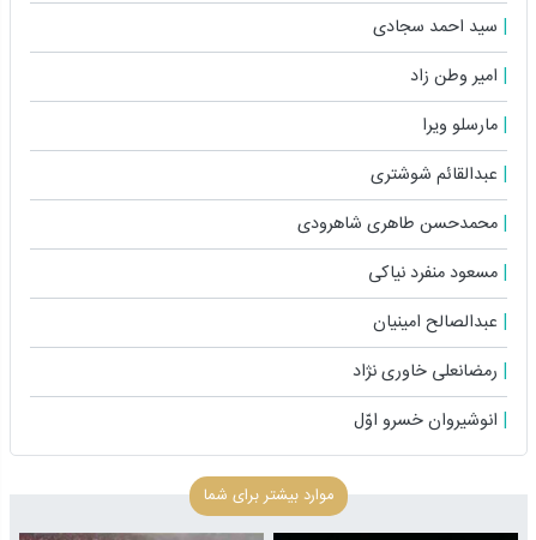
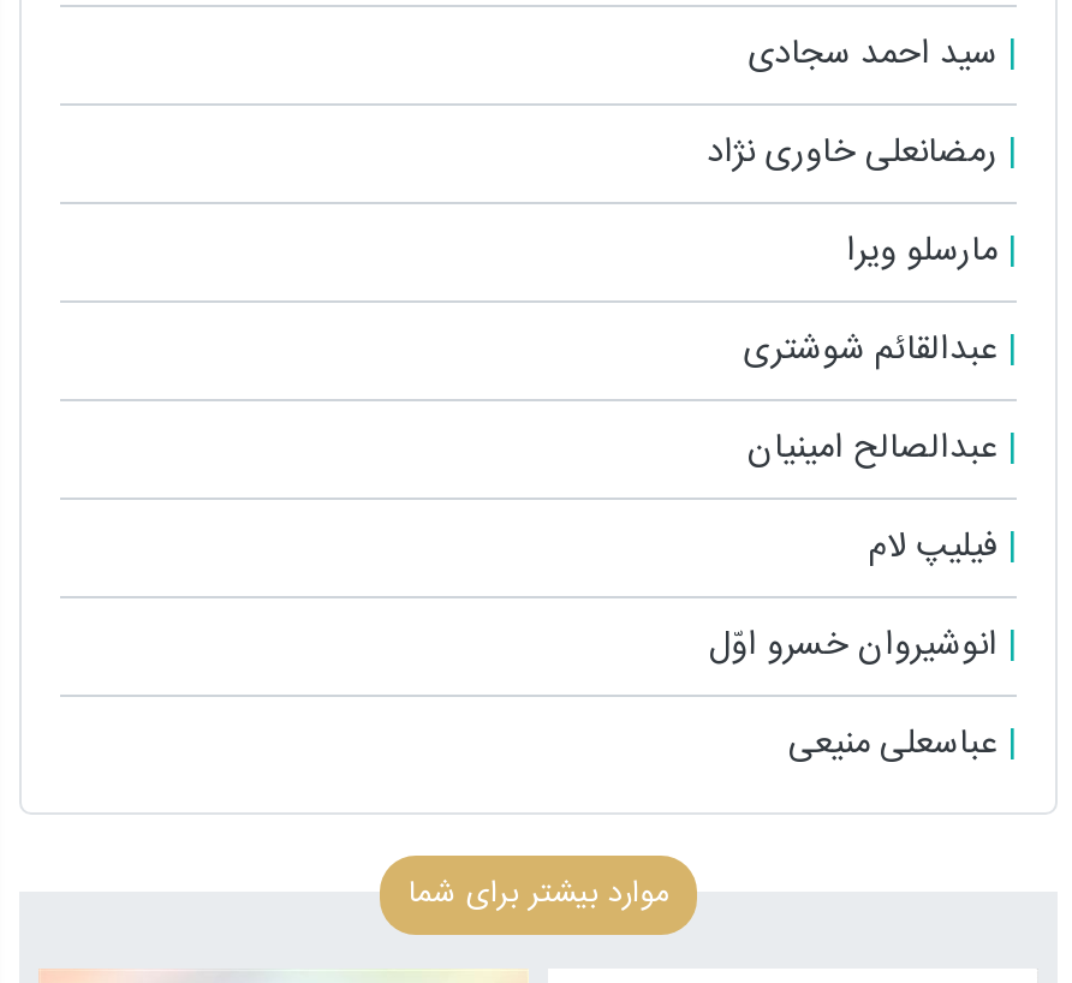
[410,62,502,91] امیر وطن زاد -> none
[297,210,502,288] محمدحسن طاهری شاهرودی | مسعود منفرد نیاکی -> none
moved [373,308,502,337] -> [748,420,1007,477]: عبدالصالح امینیان
none -> [868,518,1007,576] فیلیپ لام
moved [353,357,502,386] -> [707,124,1007,182]: رمضانعلی خاوری نژاد
moved [354,406,502,435] -> [709,617,1007,674]: انوشیروان خسرو اوّل
none -> [788,715,1007,773] عباسعلی منیعی

